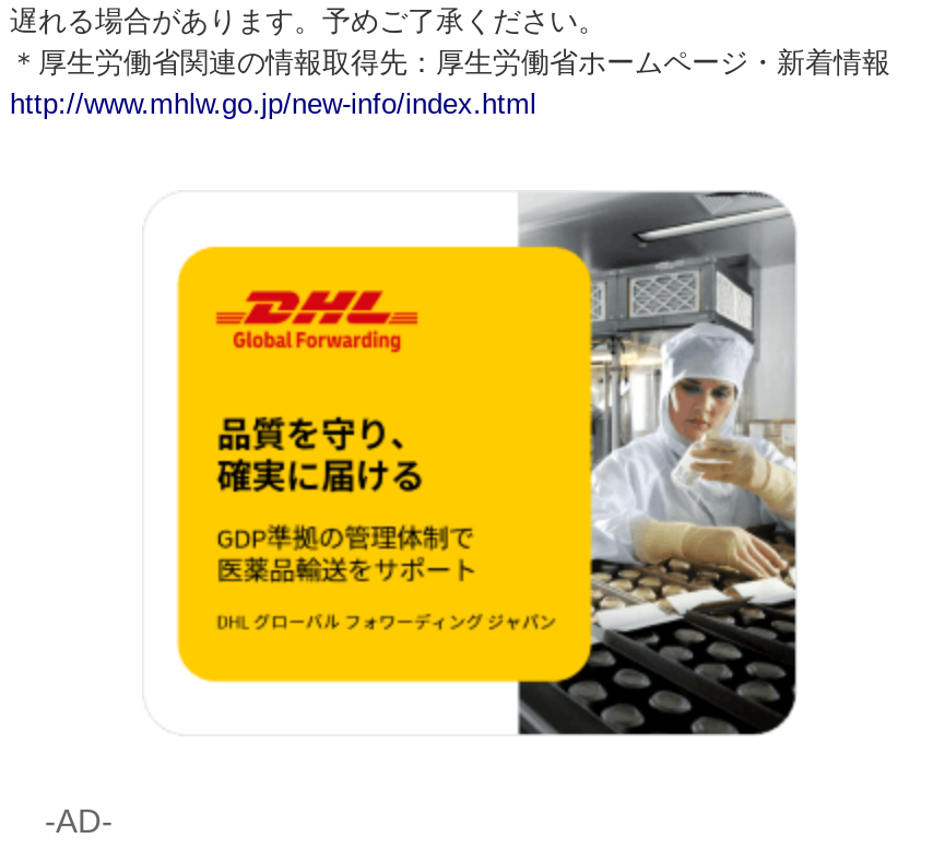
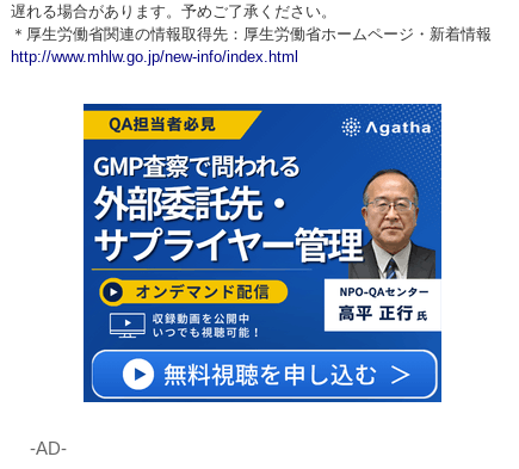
[142,190,798,736] [image] -> [82,103,443,403] [image]

